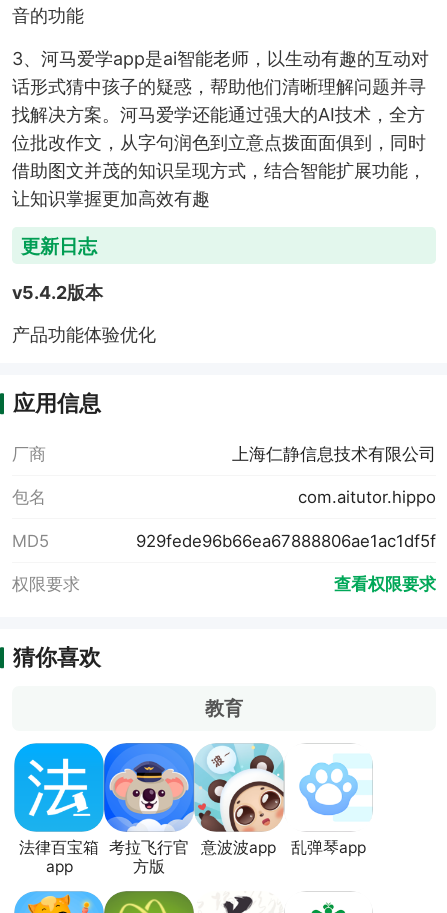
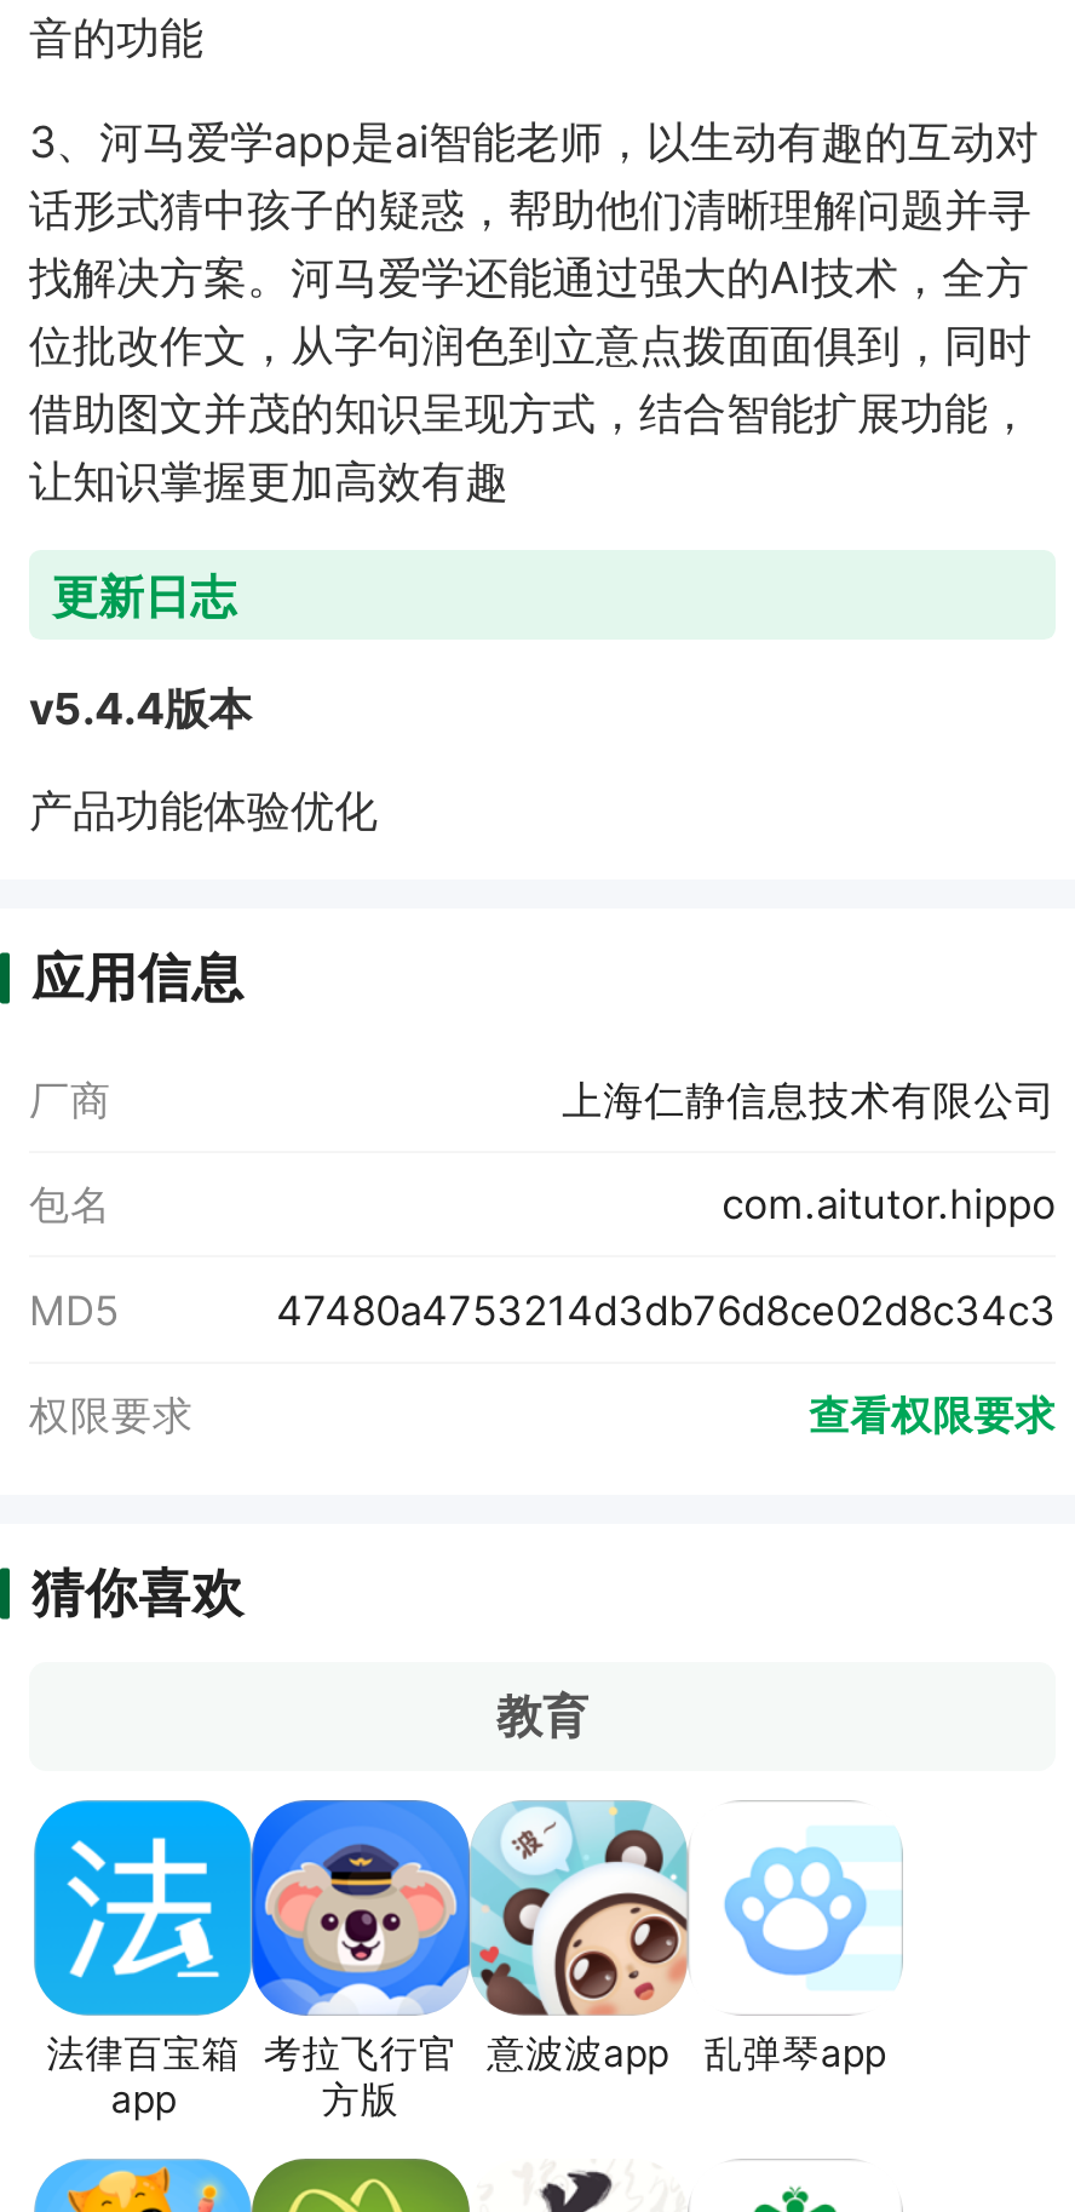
[12,282,103,303] v5.4.2版本 -> [29,683,252,734] v5.4.4版本
[136,530,436,550] 929fede96b66ea67888806ae1ac1df5f -> [276,1285,1056,1334] 47480a4753214d3db76d8ce02d8c34c3

